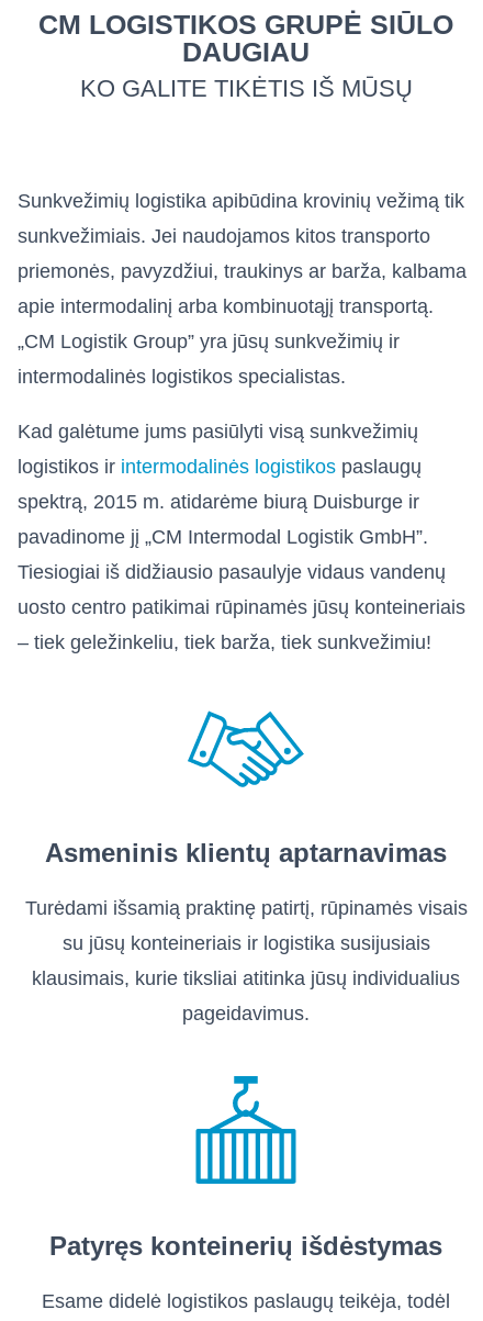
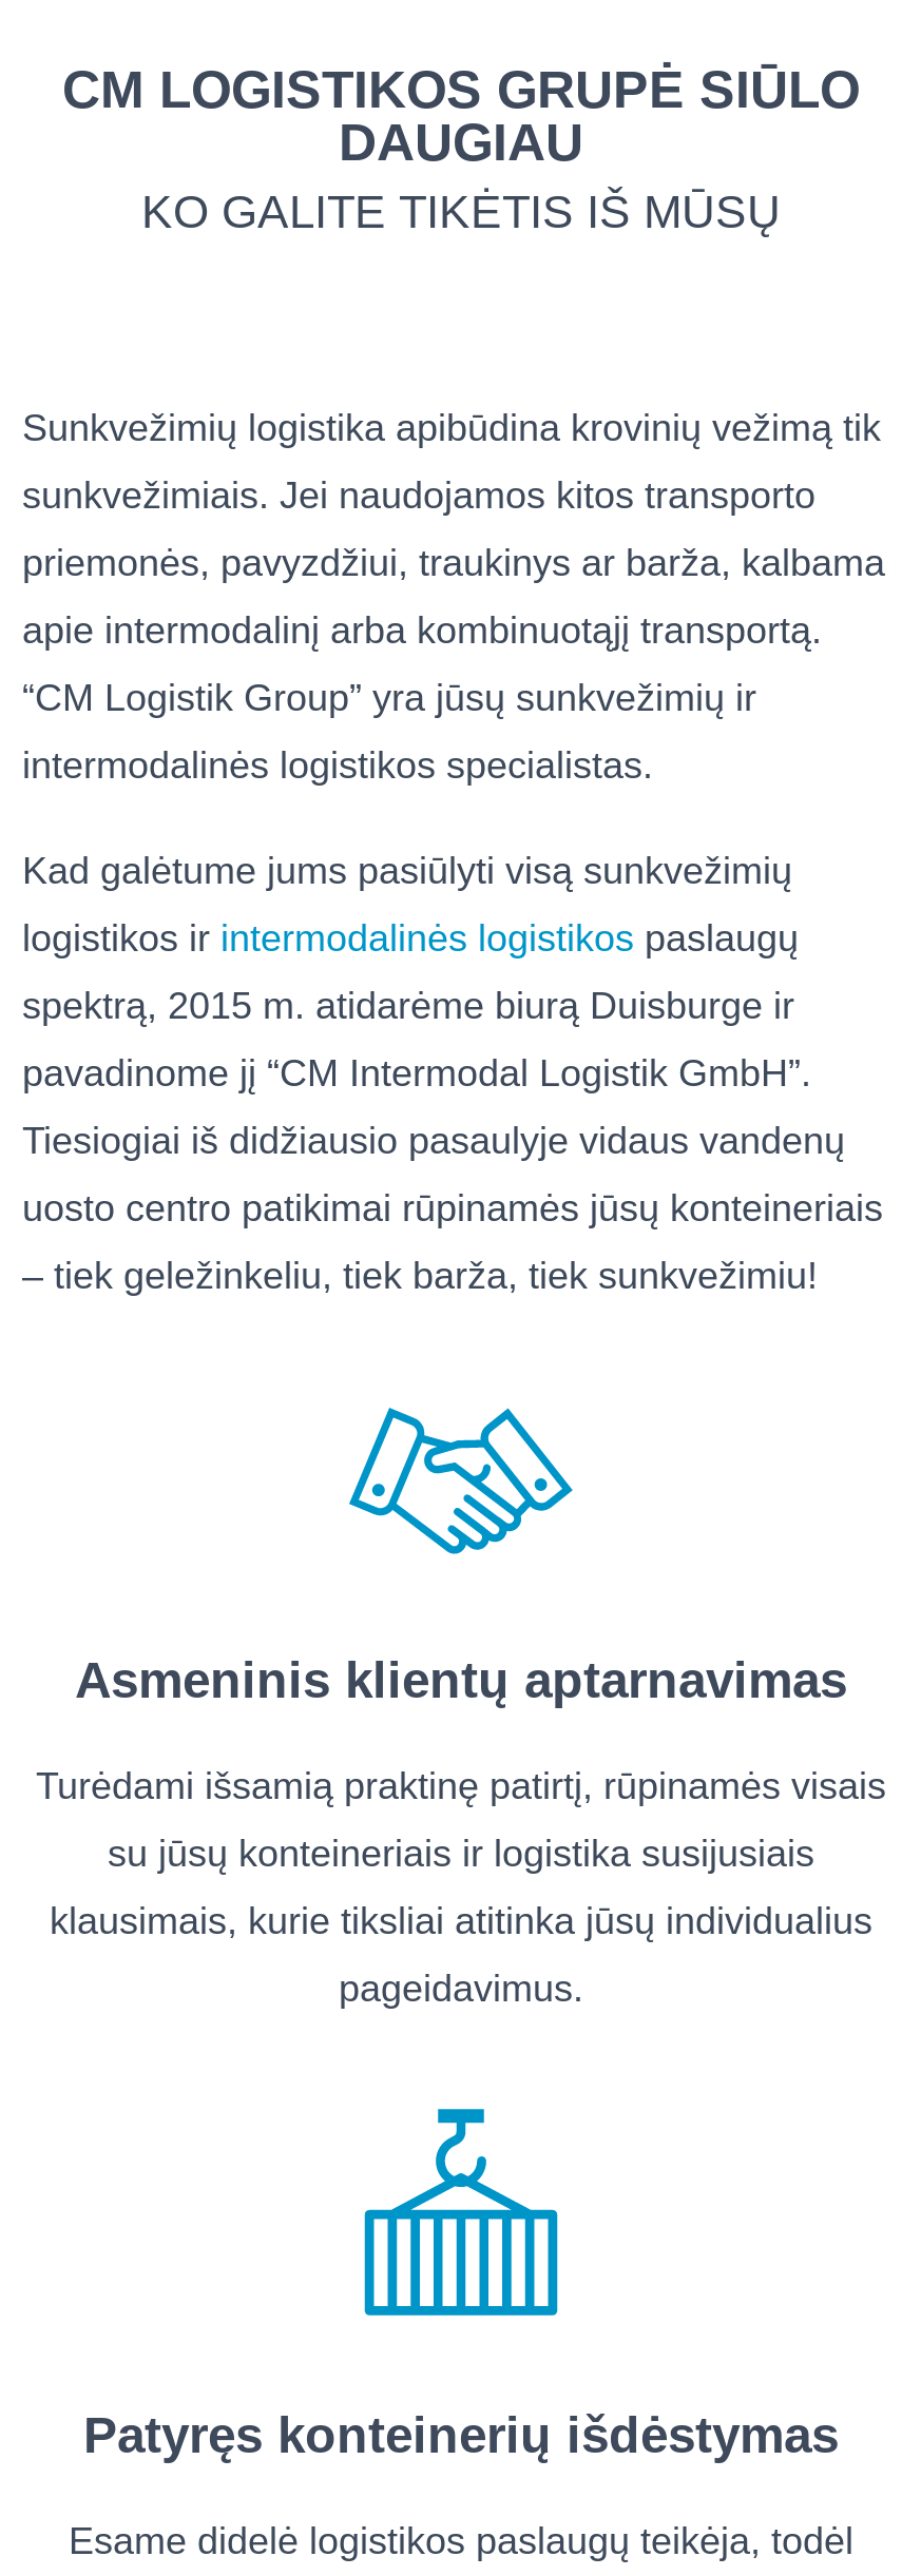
[18,331,400,353] „CM Logistik Group” yra jūsų sunkvežimių ir -> [22,677,756,719] “CM Logistik Group” yra jūsų sunkvežimių ir
[18,526,428,548] pavadinome jį „CM Intermodal Logistik GmbH”. -> [22,1053,811,1095] pavadinome jį “CM Intermodal Logistik GmbH”.

